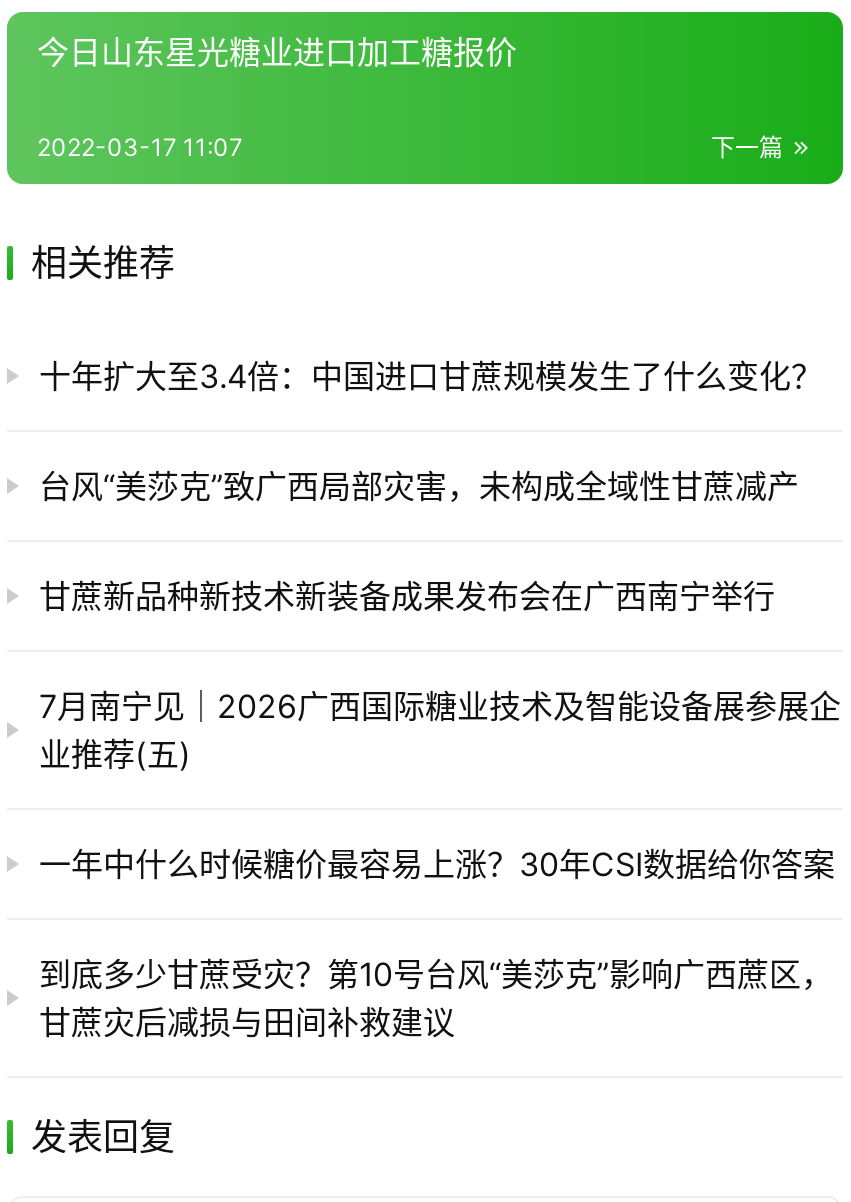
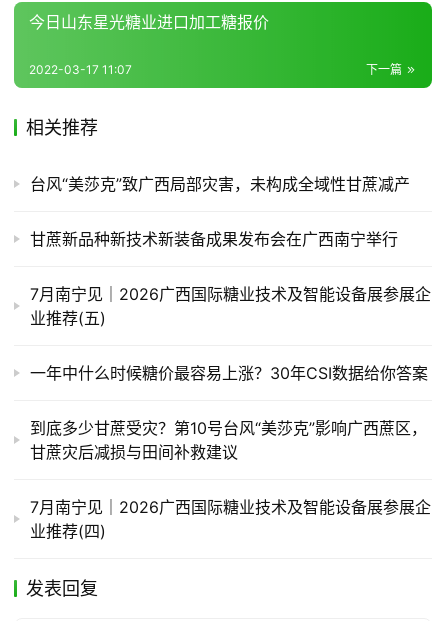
[39,357,823,397] 十年扩大至3.4倍：中国进口甘蔗规模发生了什么变化？ -> none
moved [39,467,841,1043] -> [30,174,431,462]: 台风“美莎克”致广西局部灾害，未构成全域性甘蔗减产 | 甘蔗新品种新技术新装备成果发布会在广西南宁举行 | 7月南宁见｜2026广西国际糖业技术及智能设备展参展企 | 业推荐(五) | 一年中什么时候糖价最容易上涨？30年CSI数据给你答案 | 到底多少甘蔗受灾？第10号台风“美莎克”影响广西蔗区， | 甘蔗灾后减损与田间补救建议
none -> [30,497,431,541] 7月南宁见｜2026广西国际糖业技术及智能设备展参展企 | 业推荐(四)

